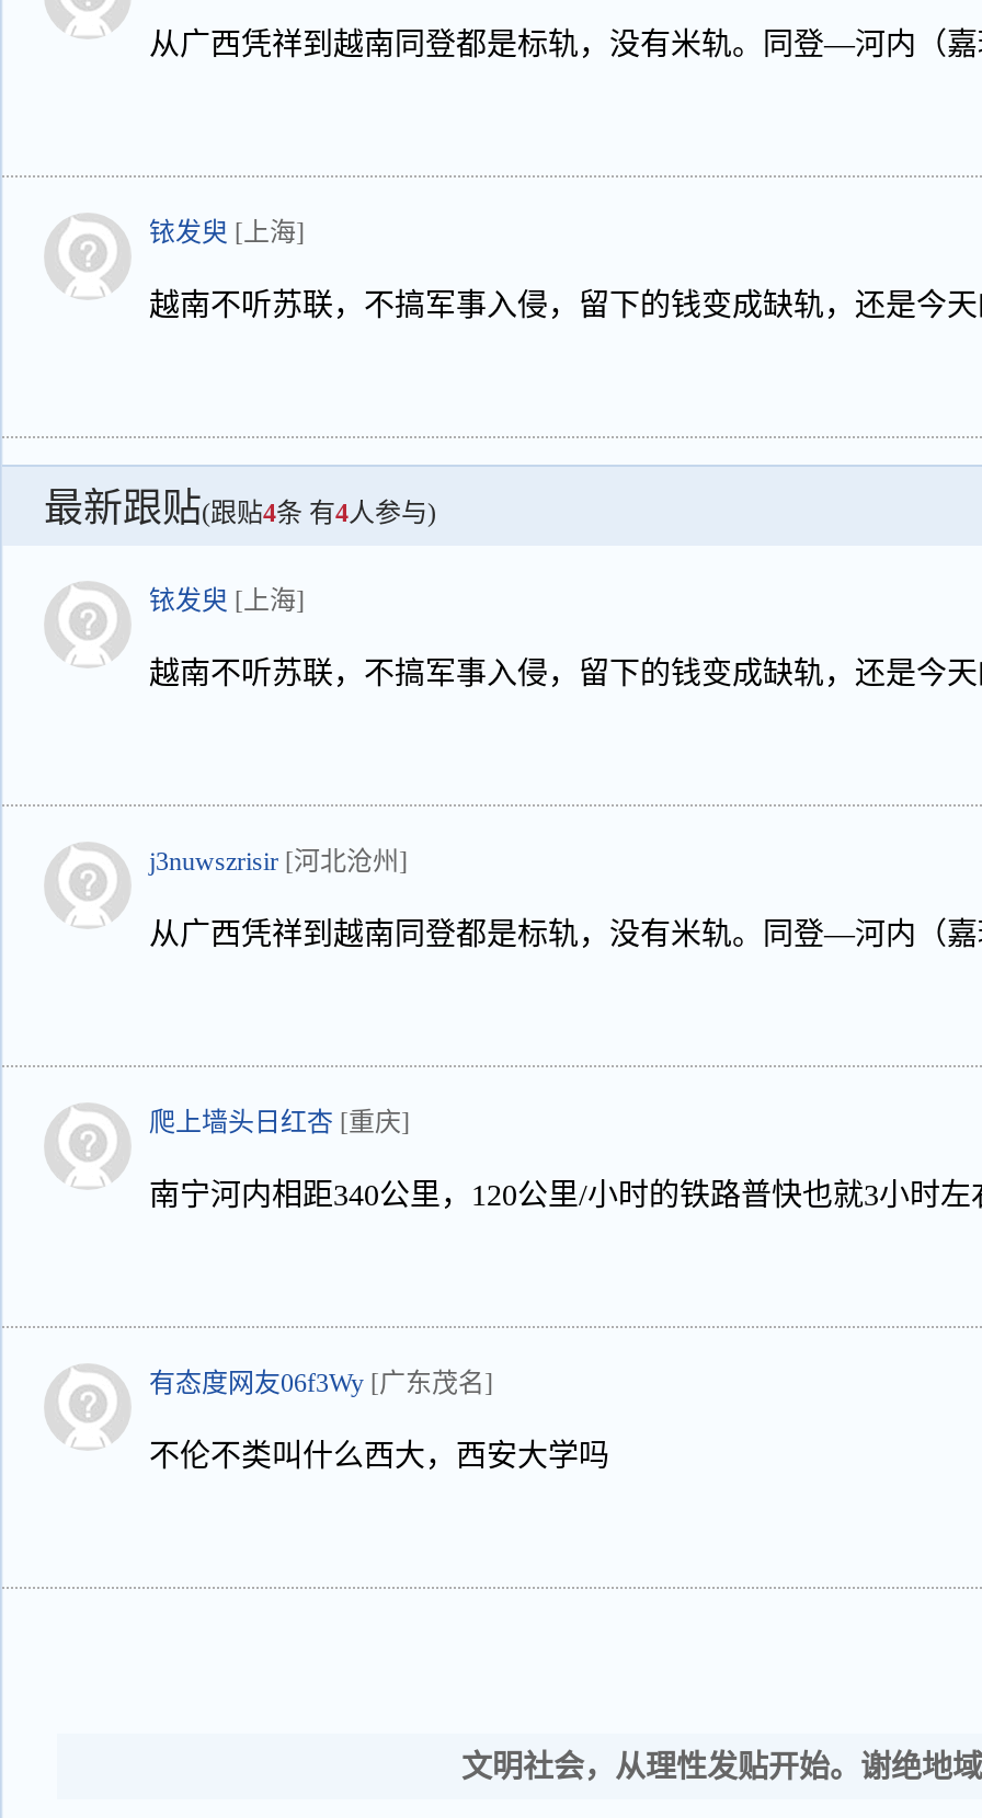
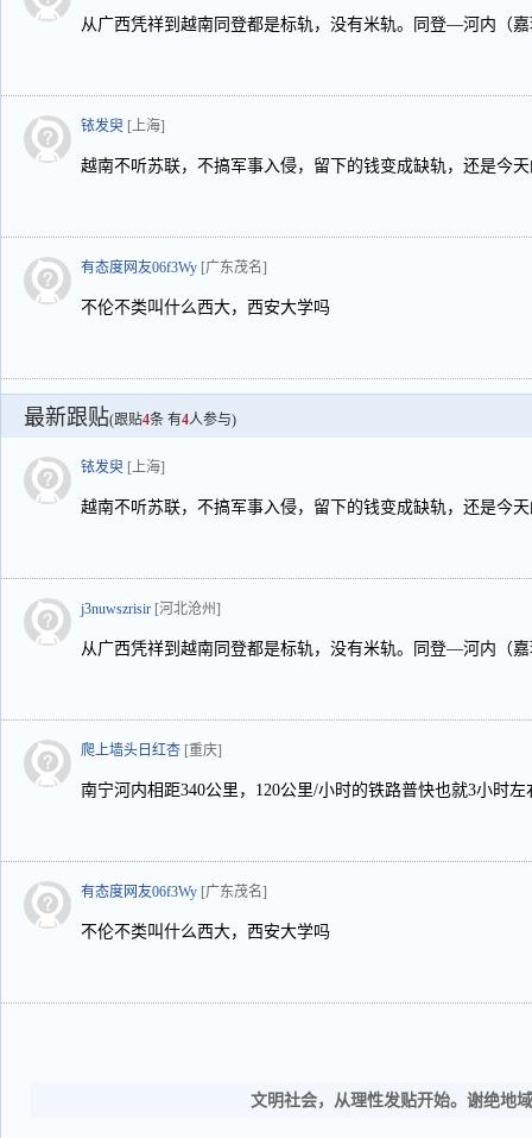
none -> [81,259,330,316] 有态度网友06f3Wy [广东茂名] | 不伦不类叫什么西大，西安大学吗

